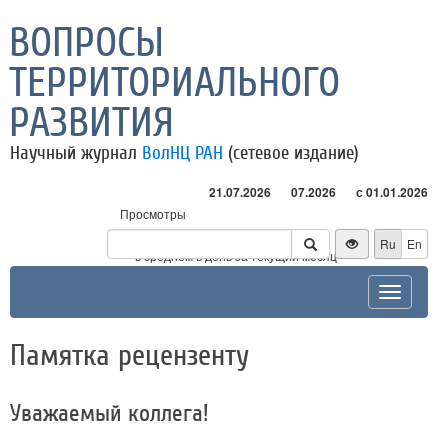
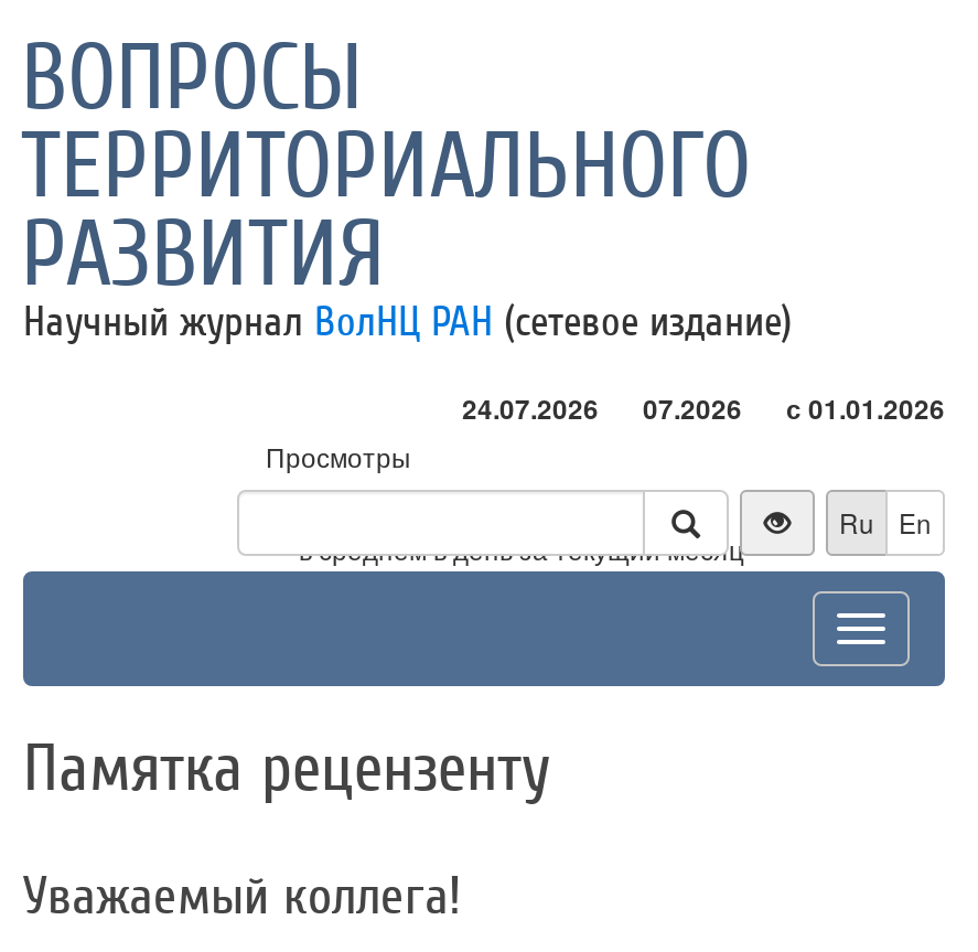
[209,183,428,201] 21.07.2026 07.2026 с 01.01.2026 -> [462,388,945,428] 24.07.2026 07.2026 с 01.01.2026

